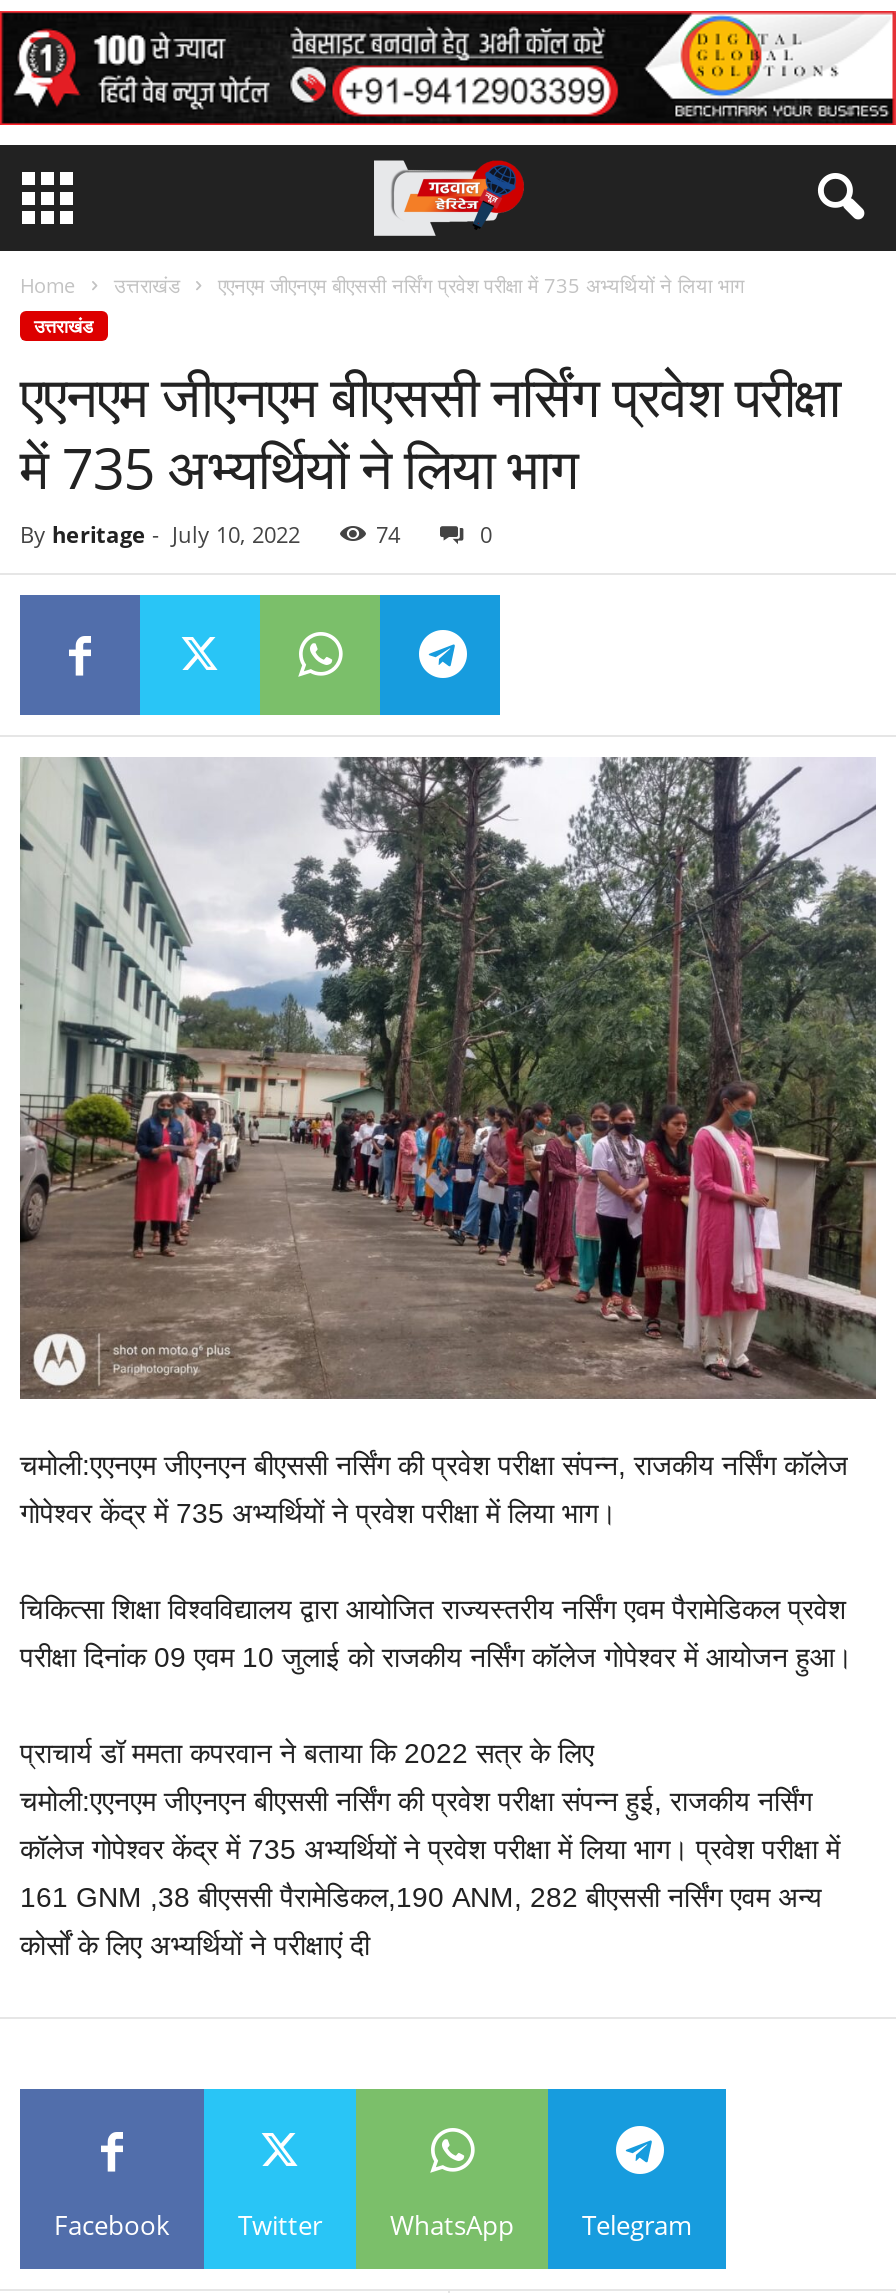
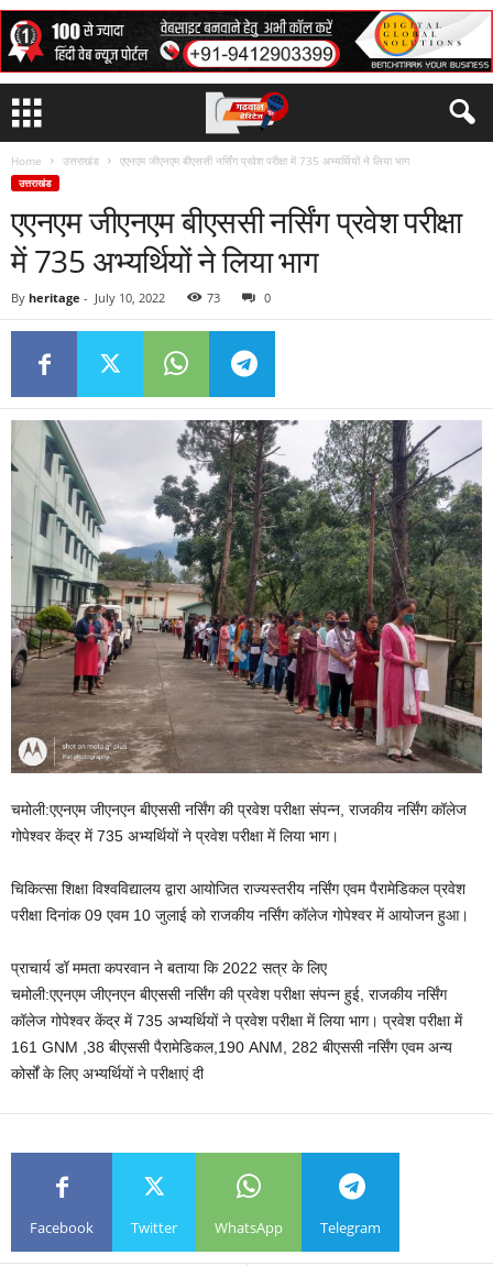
[376,519,400,549] 74 -> [207,289,220,306] 73

